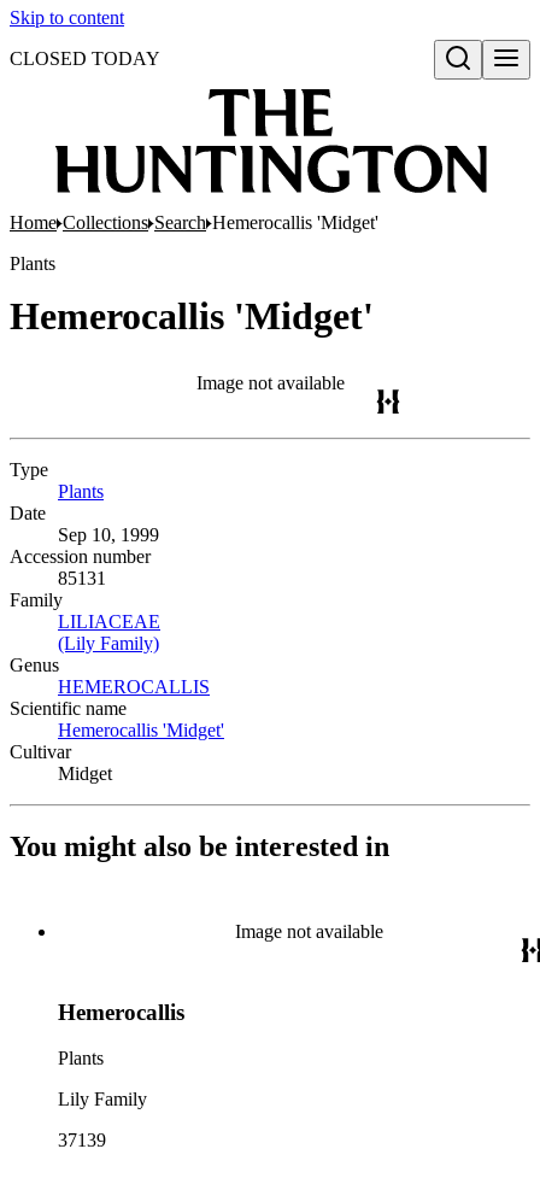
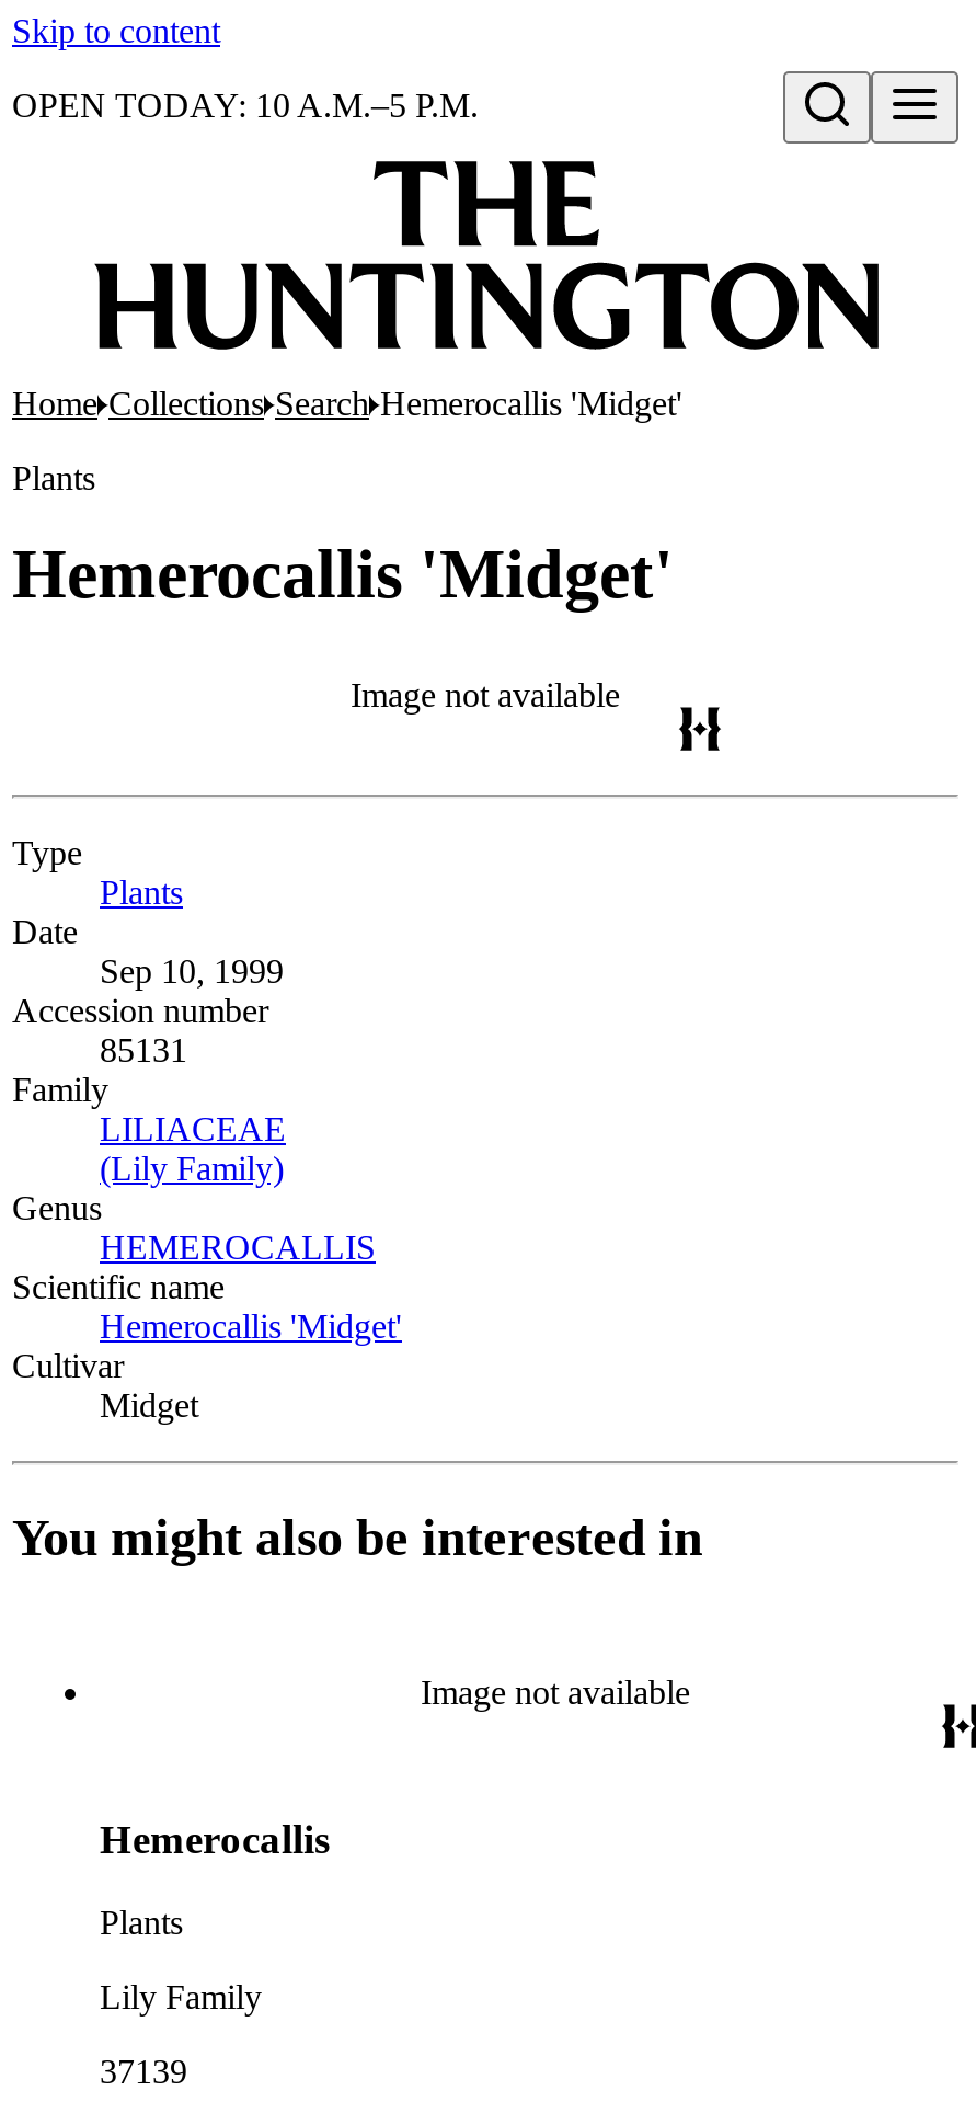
[10,48,160,69] CLOSED TODAY -> [12,87,479,124] OPEN TODAY: 10 A.M.–5 P.M.

